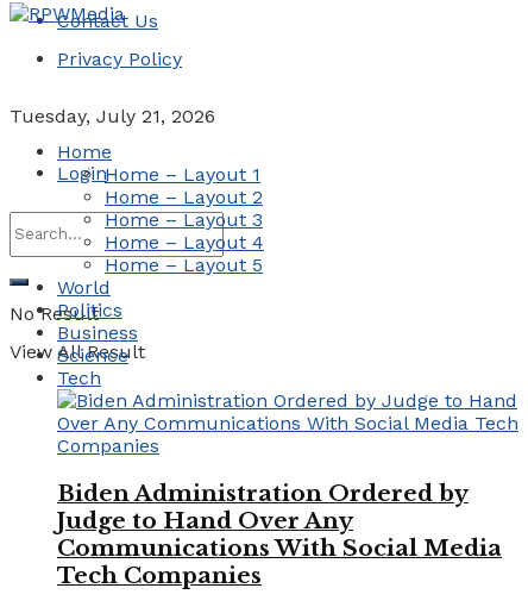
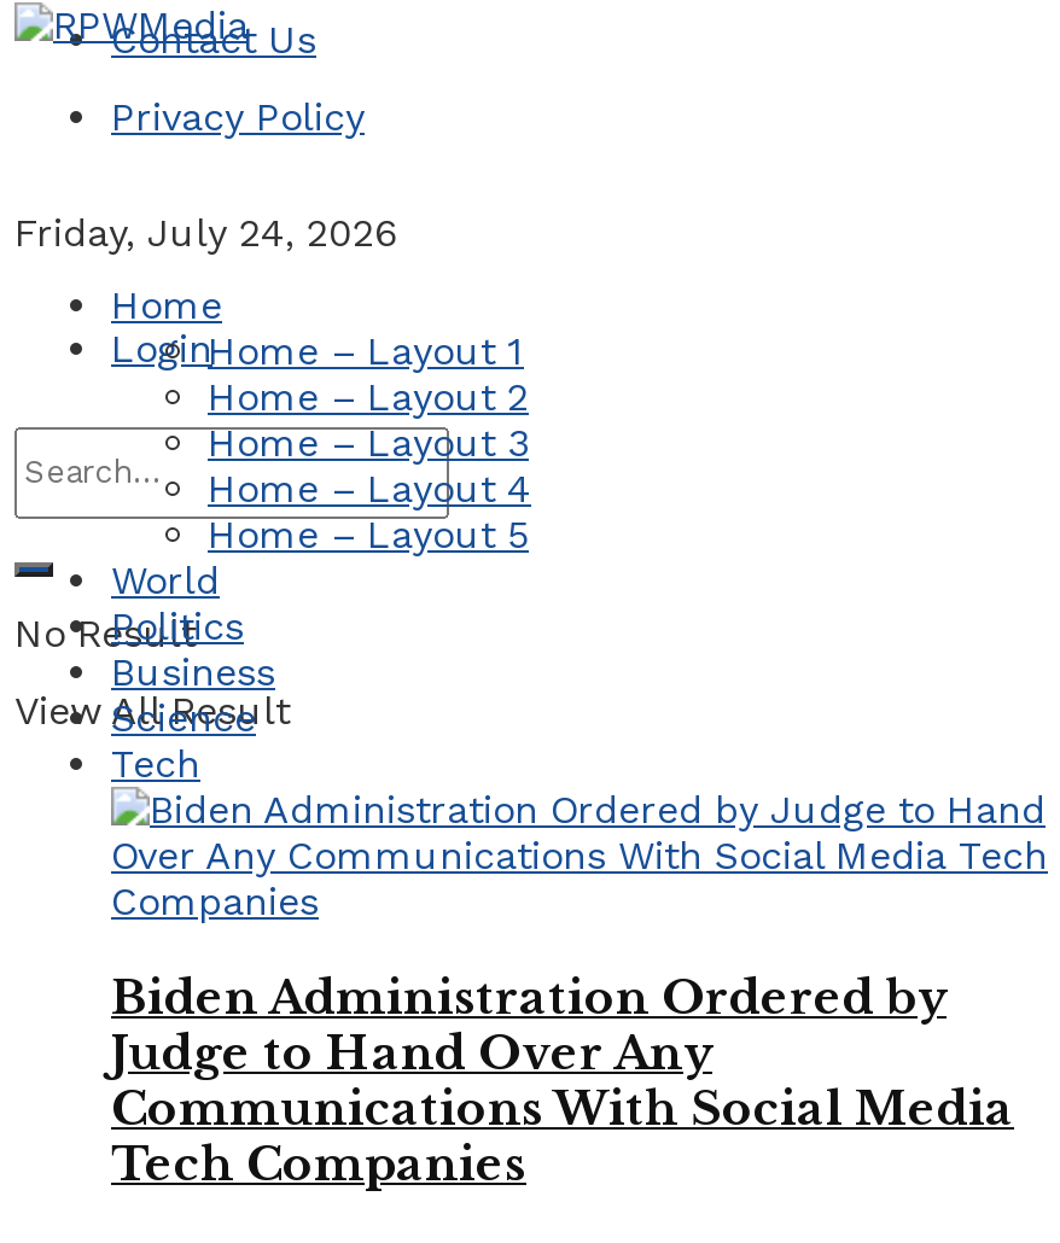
[10,105,215,127] Tuesday, July 21, 2026 -> [14,210,396,256] Friday, July 24, 2026

